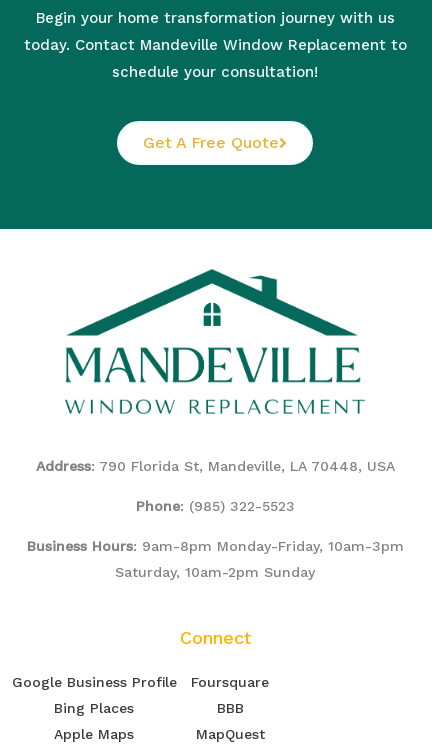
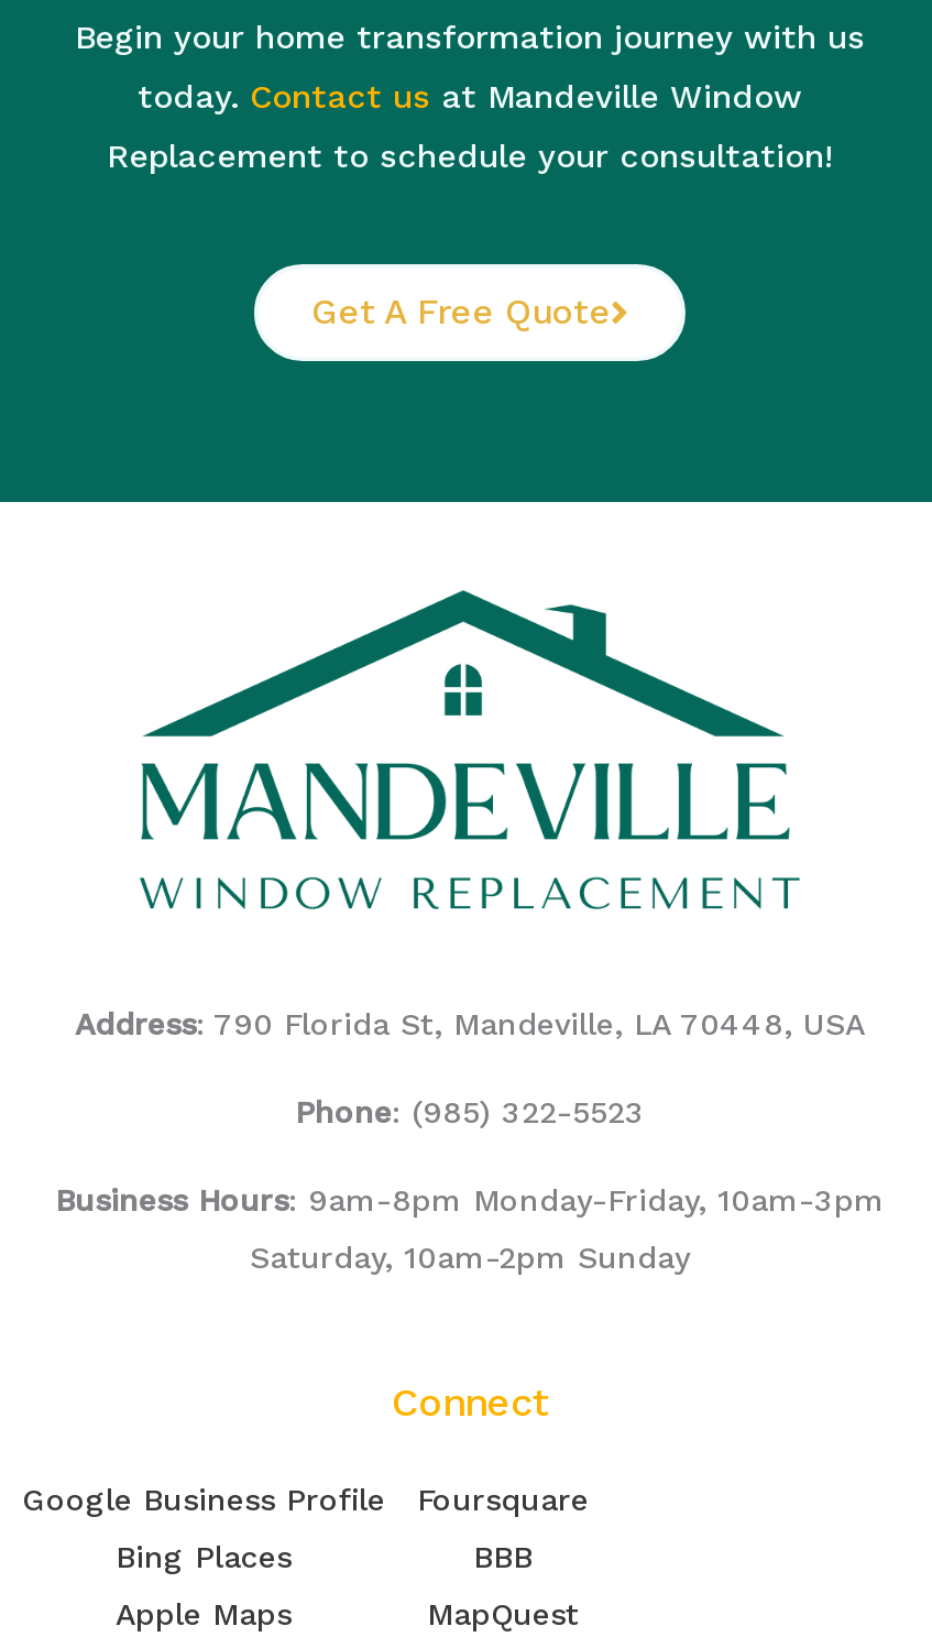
[23,36,406,54] today. Contact Mandeville Window Replacement to -> [138,77,802,116] today. Contact us at Mandeville Window
[112,63,318,81] schedule your consultation! -> [107,136,833,176] Replacement to schedule your consultation!

